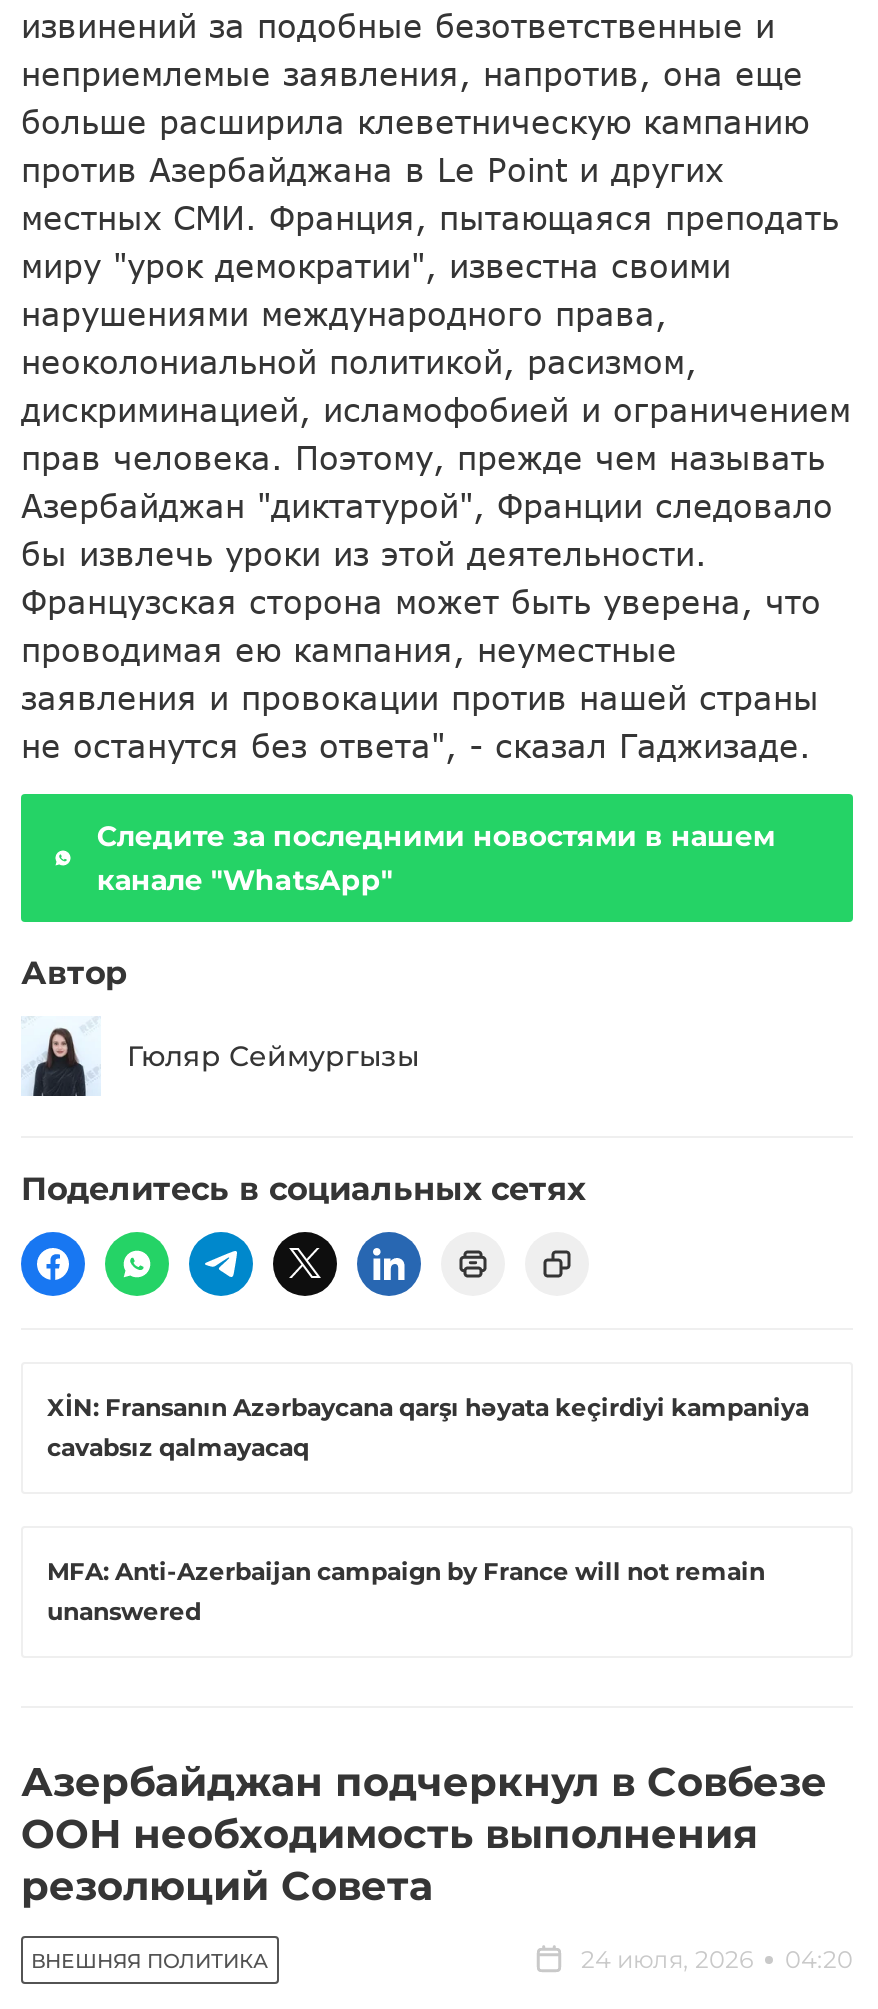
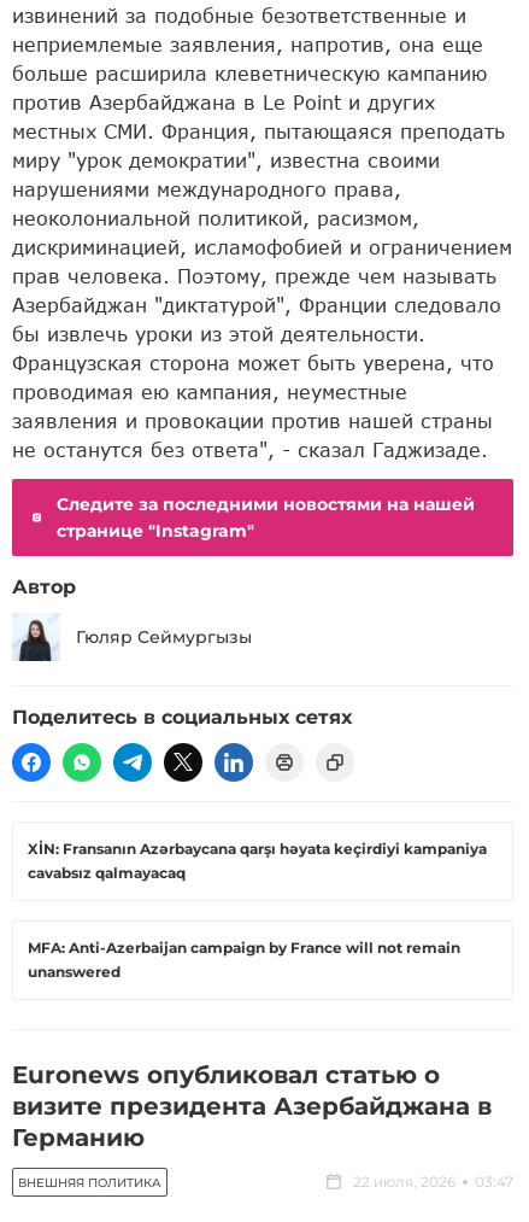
[19,792,855,924] [image] | Следите за последними новостями в нашем | канале "WhatsApp" -> [11,478,515,557] [image] | Следите за последними новостями на нашей | странице "Instagram"
[21,1759,827,1911] Азербайджан подчеркнул в Совбезе | ООН необходимость выполнения | резолюций Совета -> [12,1061,492,1153] Euronews опубликовал статью о | визите президента Азербайджана в | Германию
[581,1945,853,1975] 24 июля, 2026 | 04:20 -> [353,1173,513,1191] 22 июля, 2026 | 03:47

